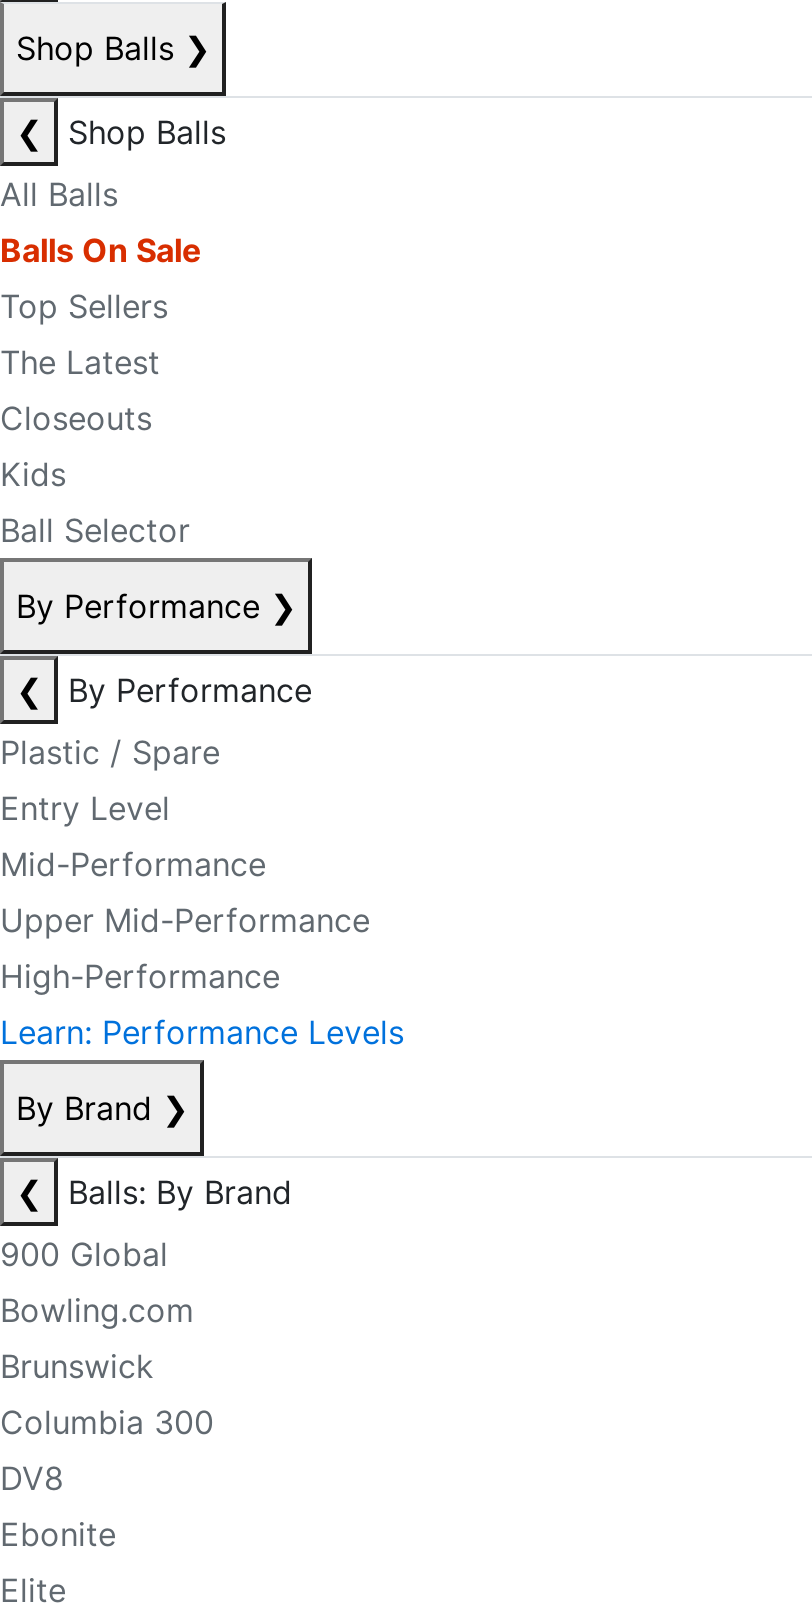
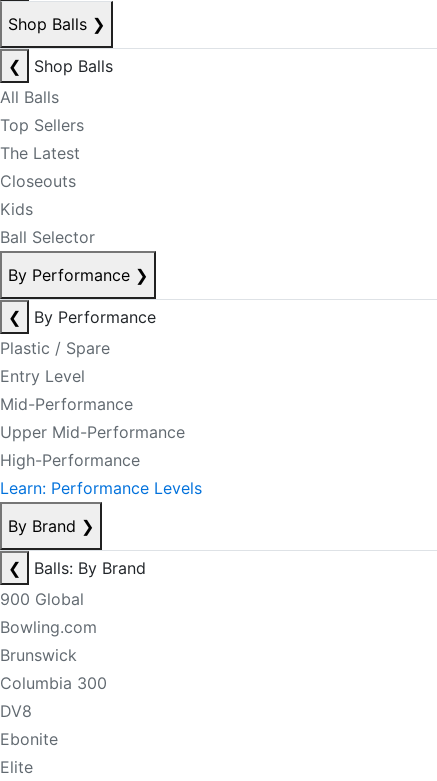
[0,230,202,270] Balls On Sale -> none

